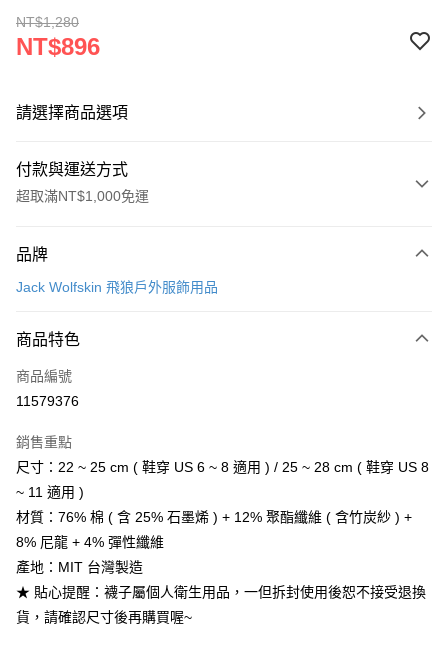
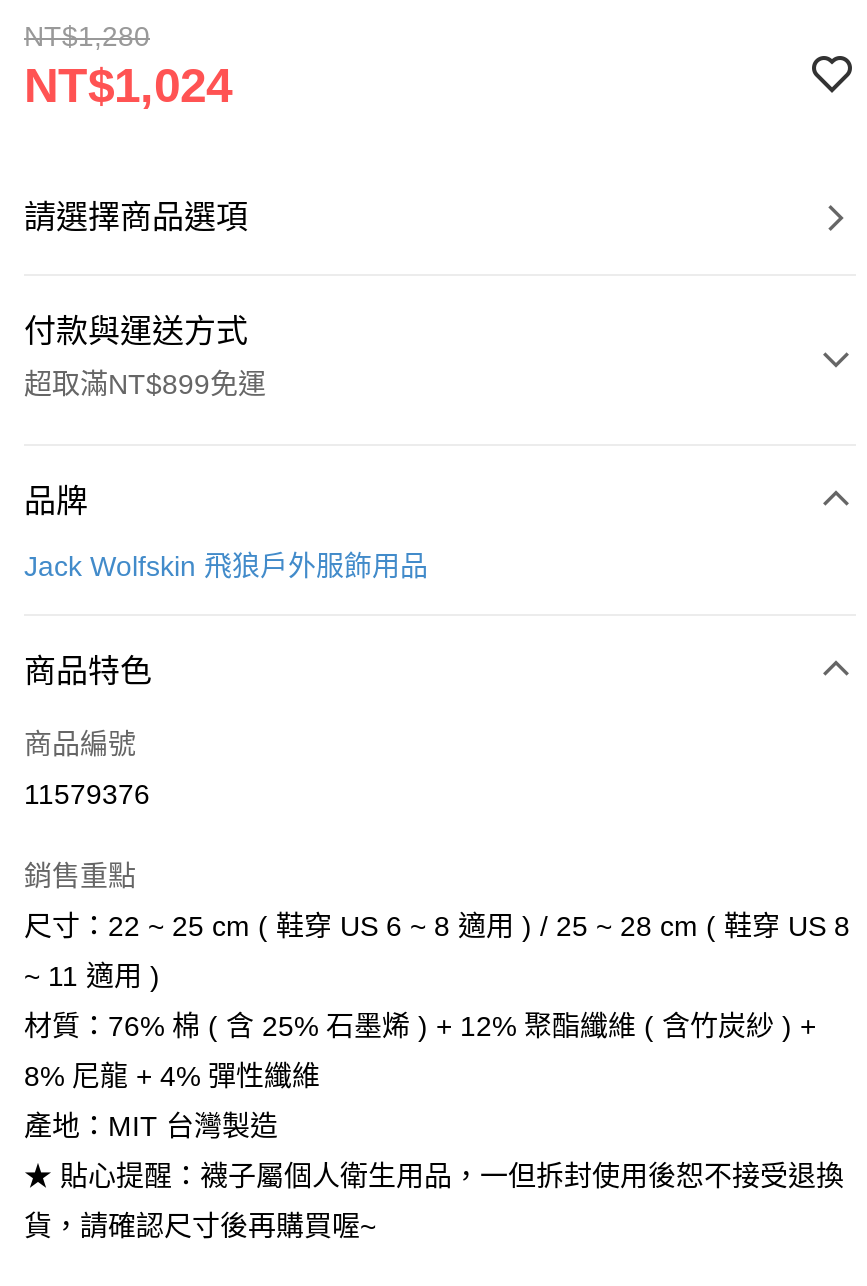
[16,33,100,60] NT$896 -> [24,58,232,112] NT$1,024
[16,188,149,204] 超取滿NT$1,000免運 -> [24,368,266,400] 超取滿NT$899免運

